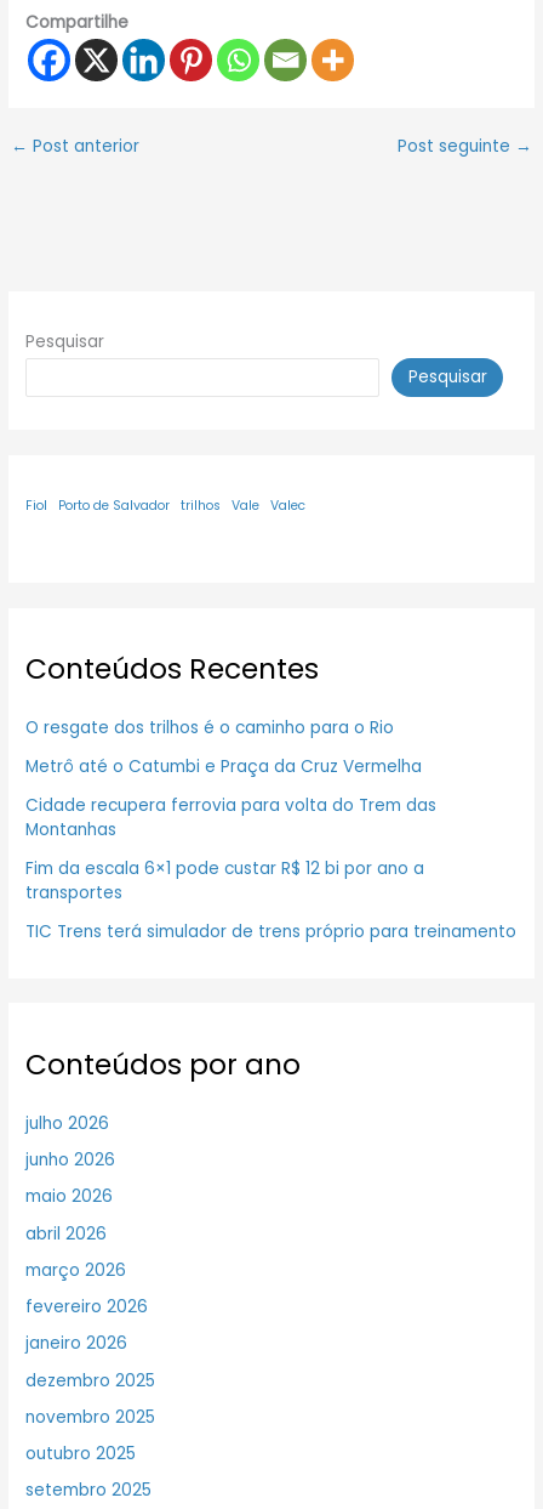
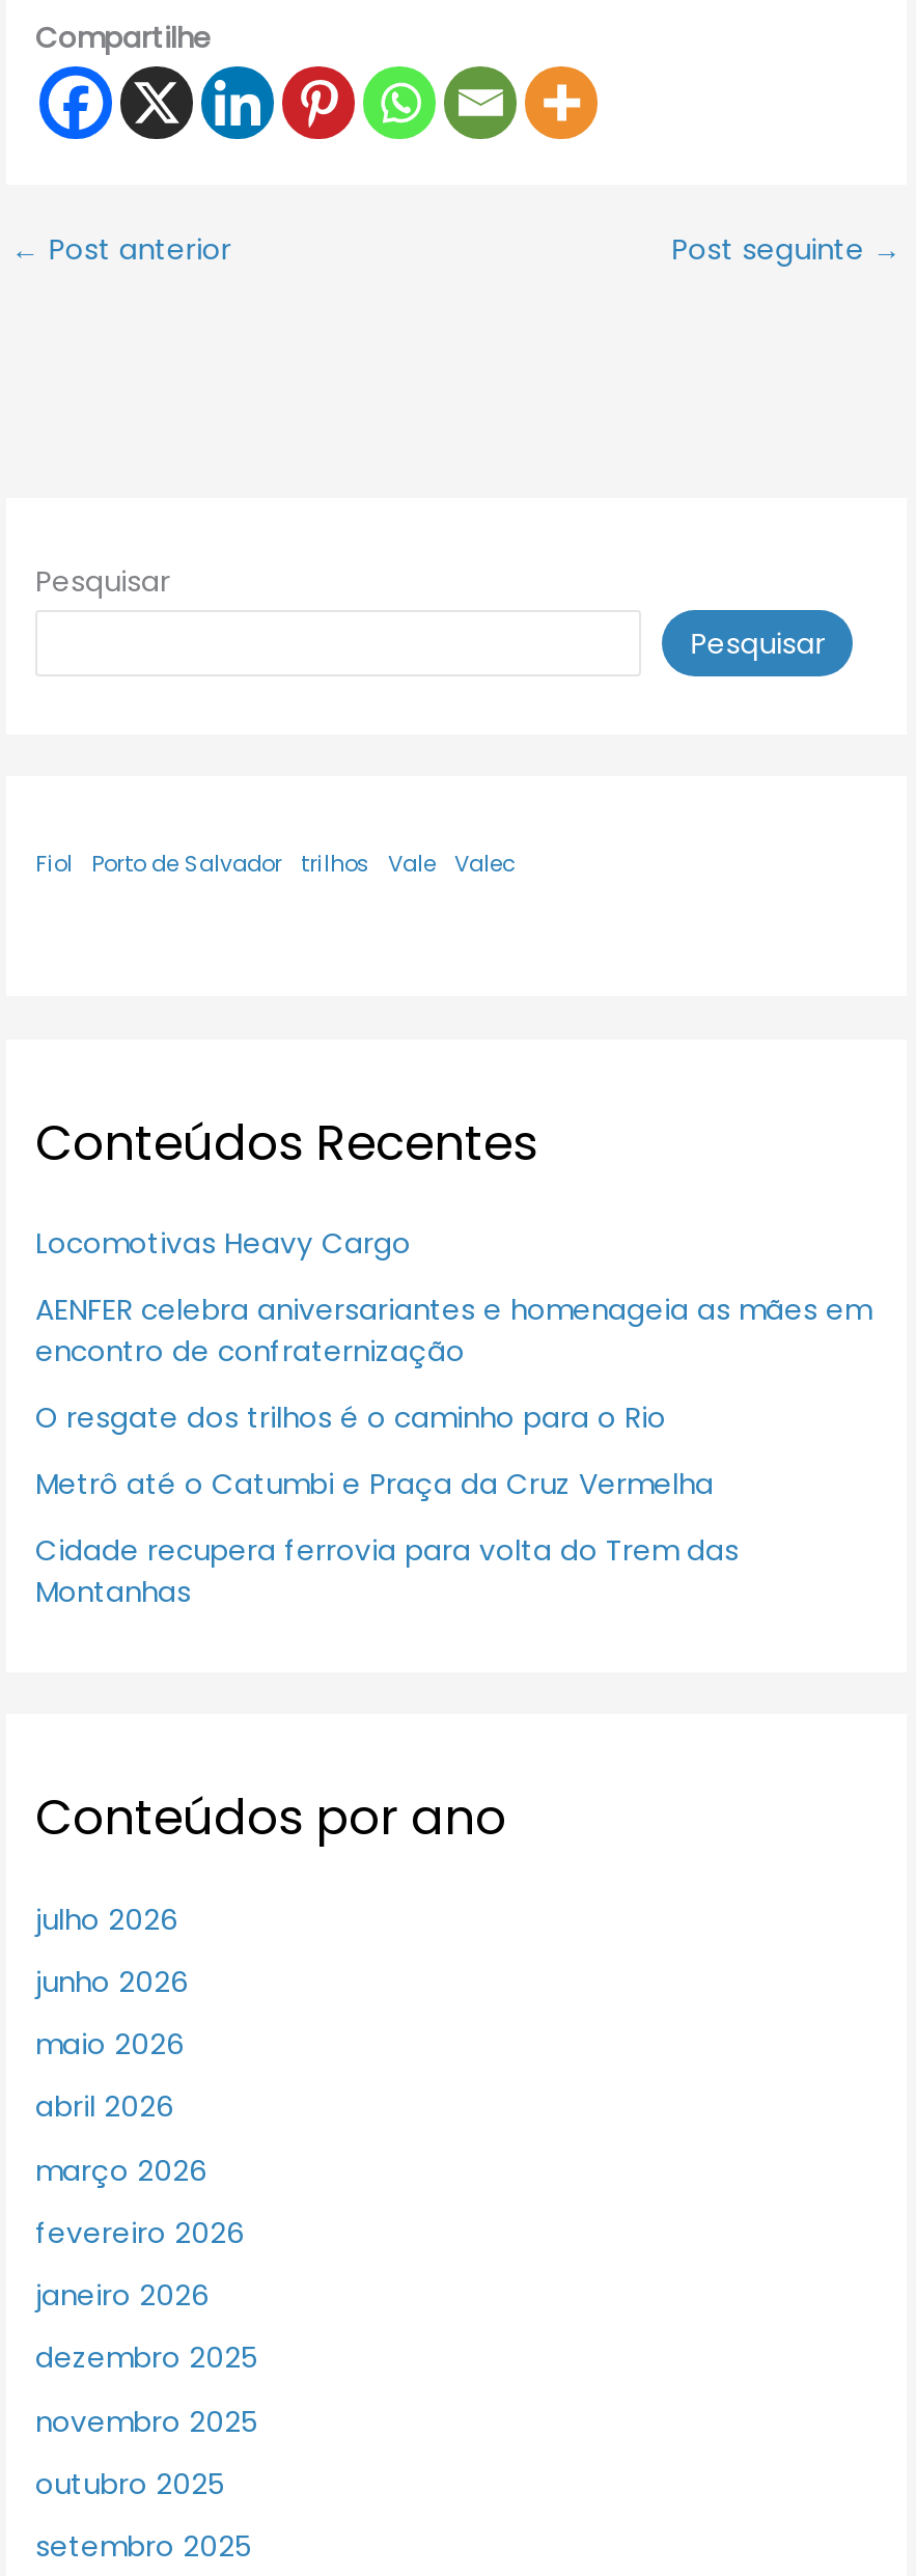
none -> [35,1225,871,1372] Locomotivas Heavy Cargo | AENFER celebra aniversariantes e homenageia as mães em | encontro de confraternização
moved [25,717,436,842] -> [35,1399,739,1613]: O resgate dos trilhos é o caminho para o Rio | Metrô até o Catumbi e Praça da Cruz Vermelha | Cidade recupera ferrovia para volta do Trem das | Montanhas
[25,857,516,944] Fim da escala 6×1 pode custar R$ 12 bi por ano a | transportes | TIC Trens terá simulador de trens próprio para treinamento -> none

